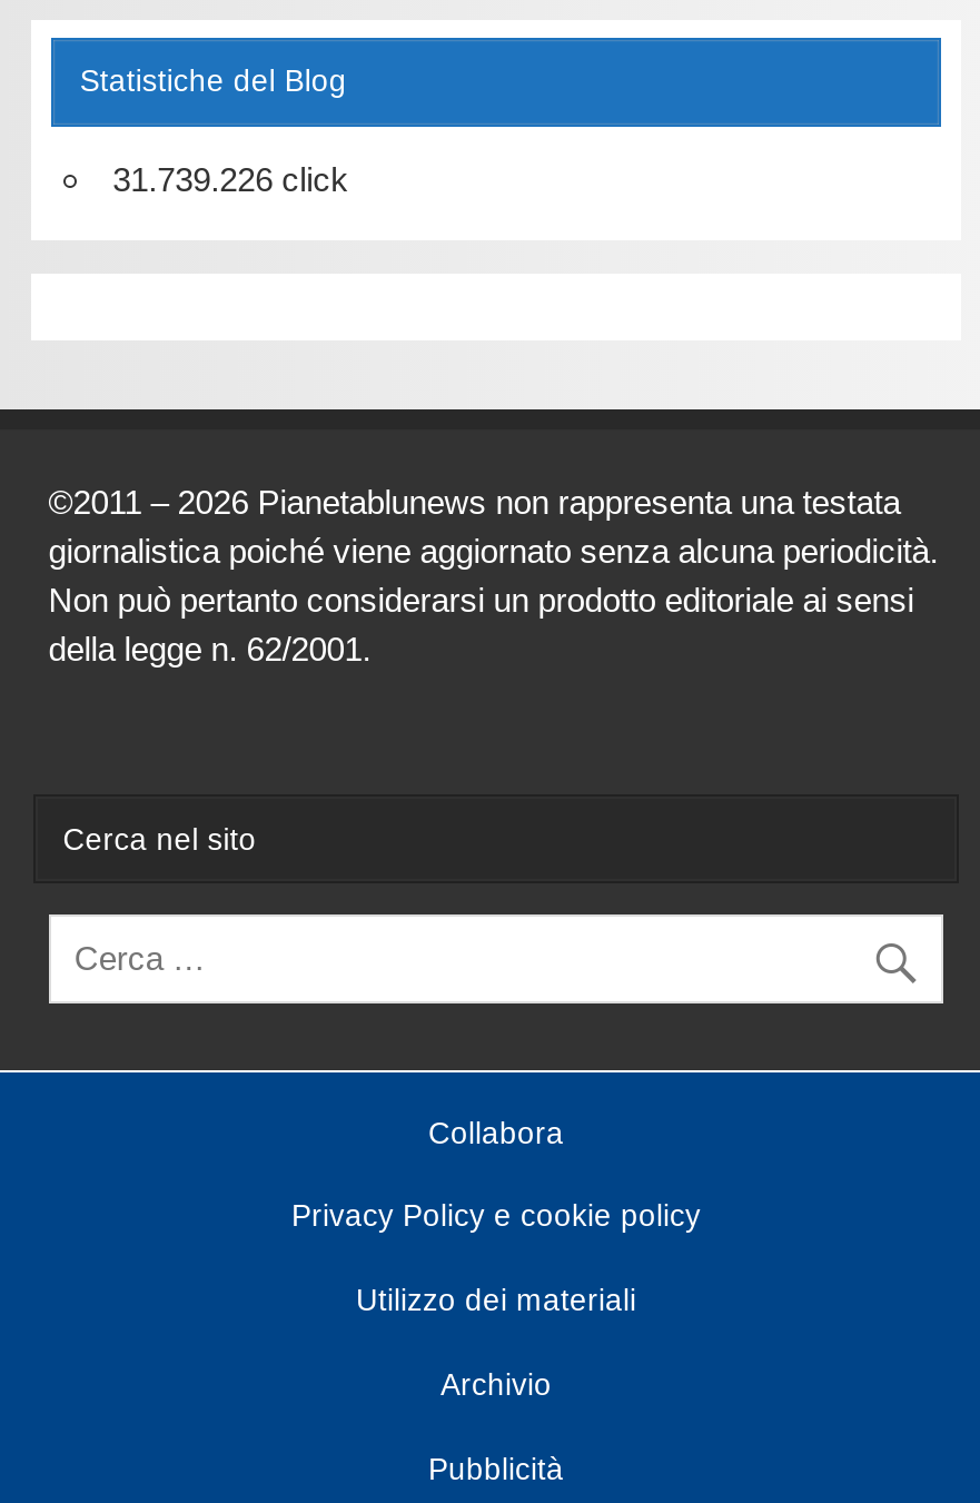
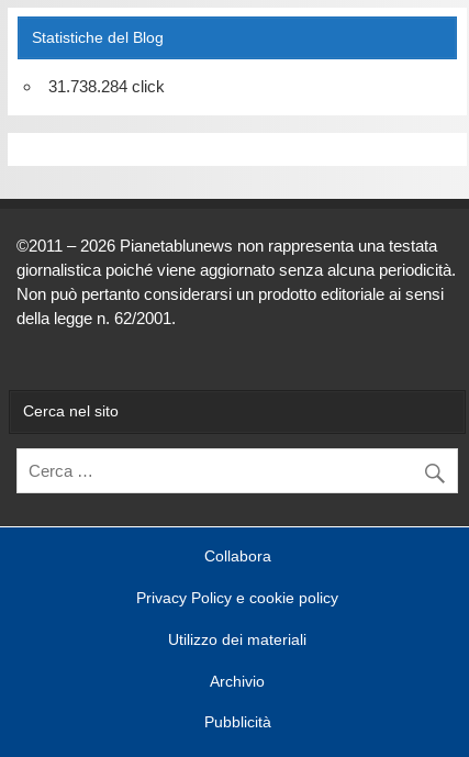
[113,162,348,200] 31.739.226 click -> [48,77,164,96] 31.738.284 click

